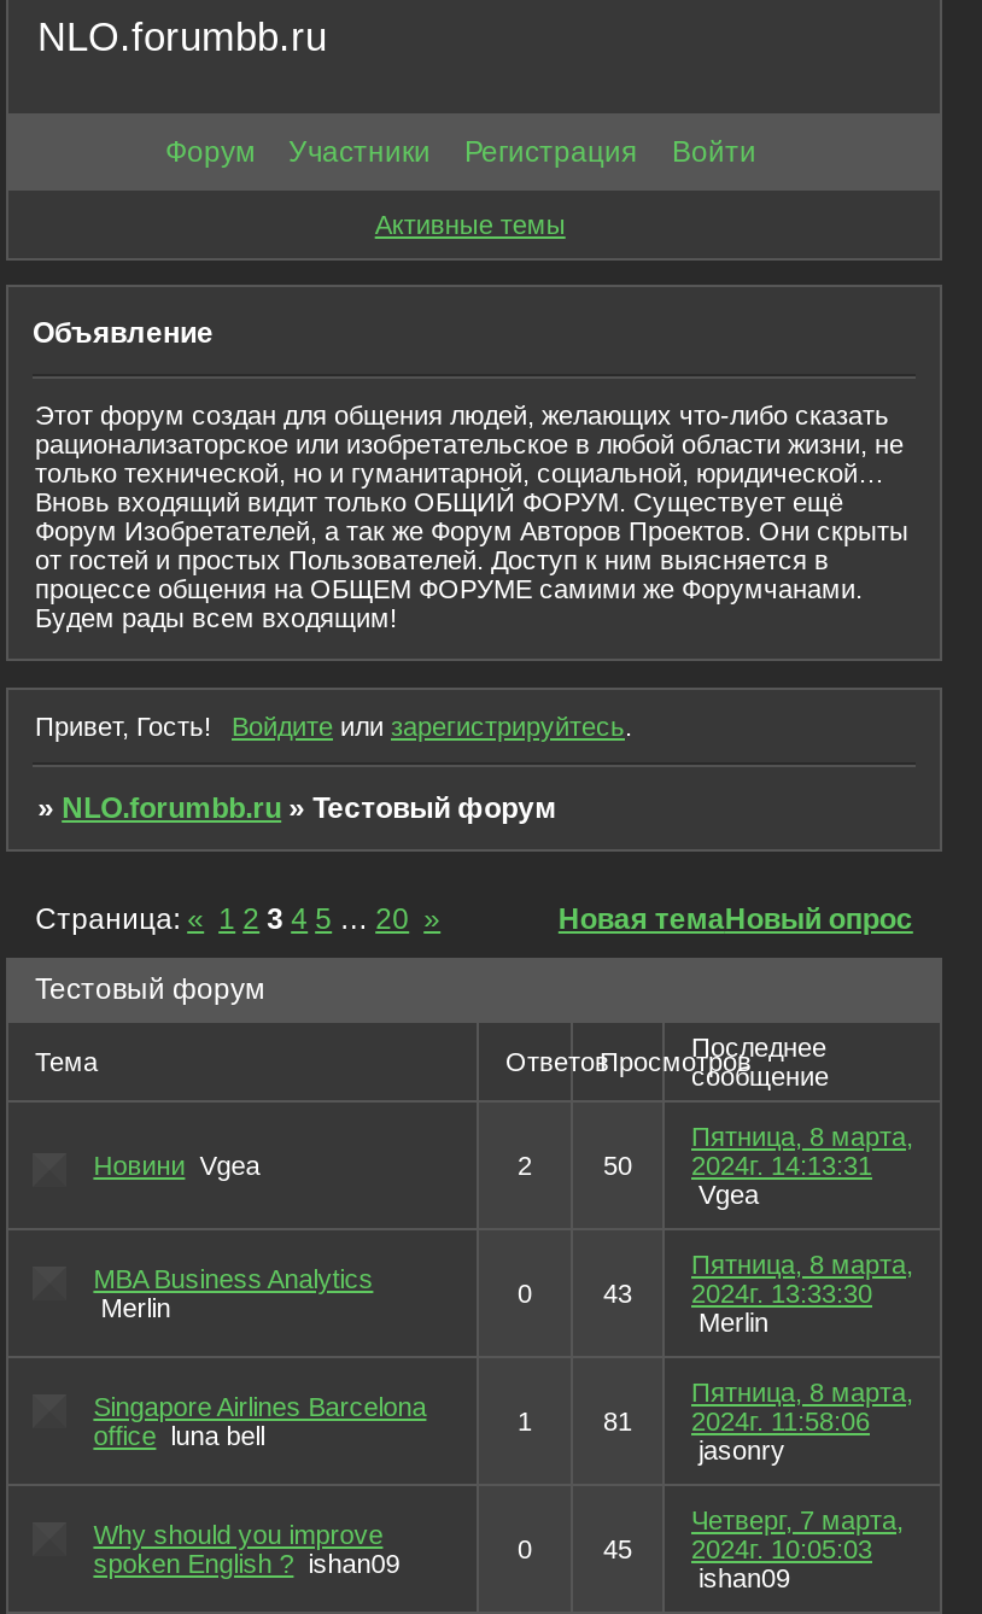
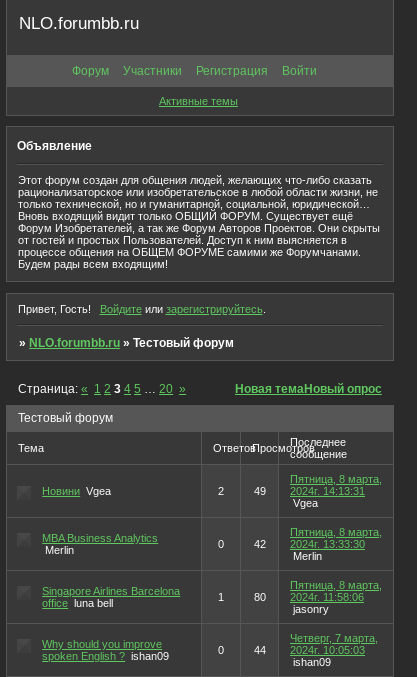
[603,1151,632,1179] 50 -> [253,485,265,497] 49
[603,1278,632,1307] 43 -> [253,538,265,550] 42
[603,1406,632,1435] 81 -> [253,591,265,603] 80
[603,1534,632,1563] 45 -> [253,644,265,656] 44

